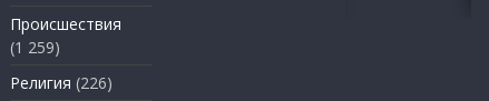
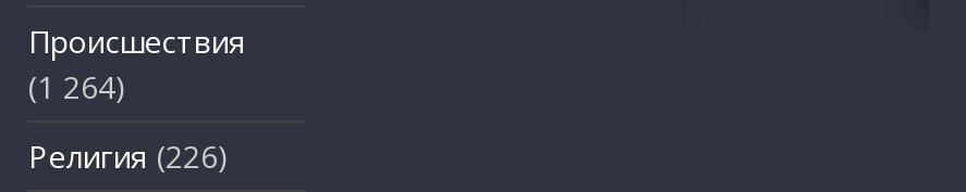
[10,37,61,58] (1 259) -> [28,67,126,108] (1 264)

